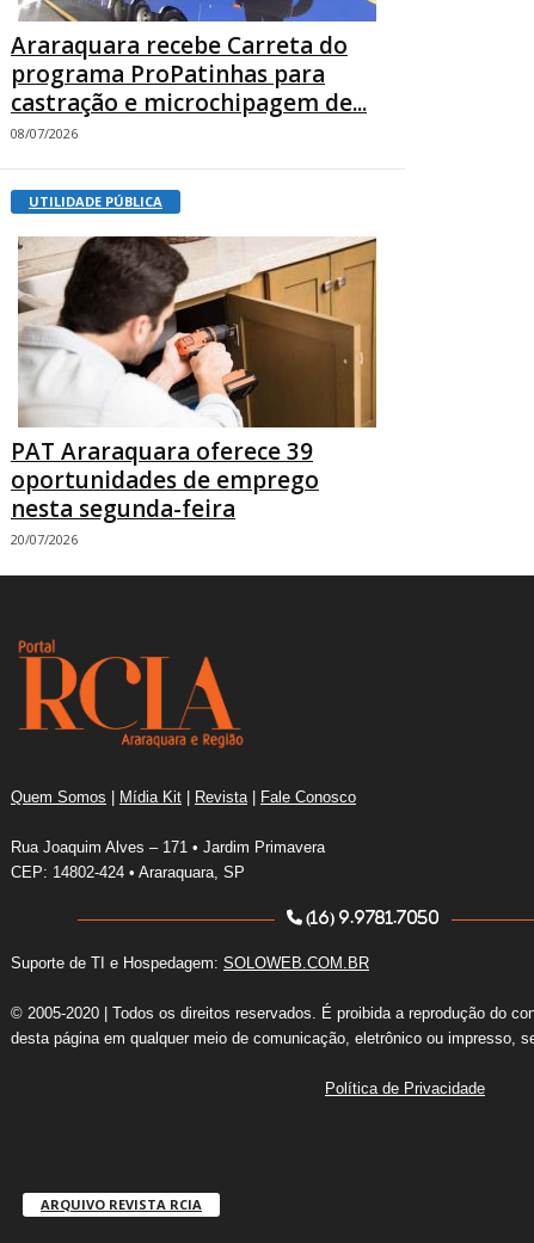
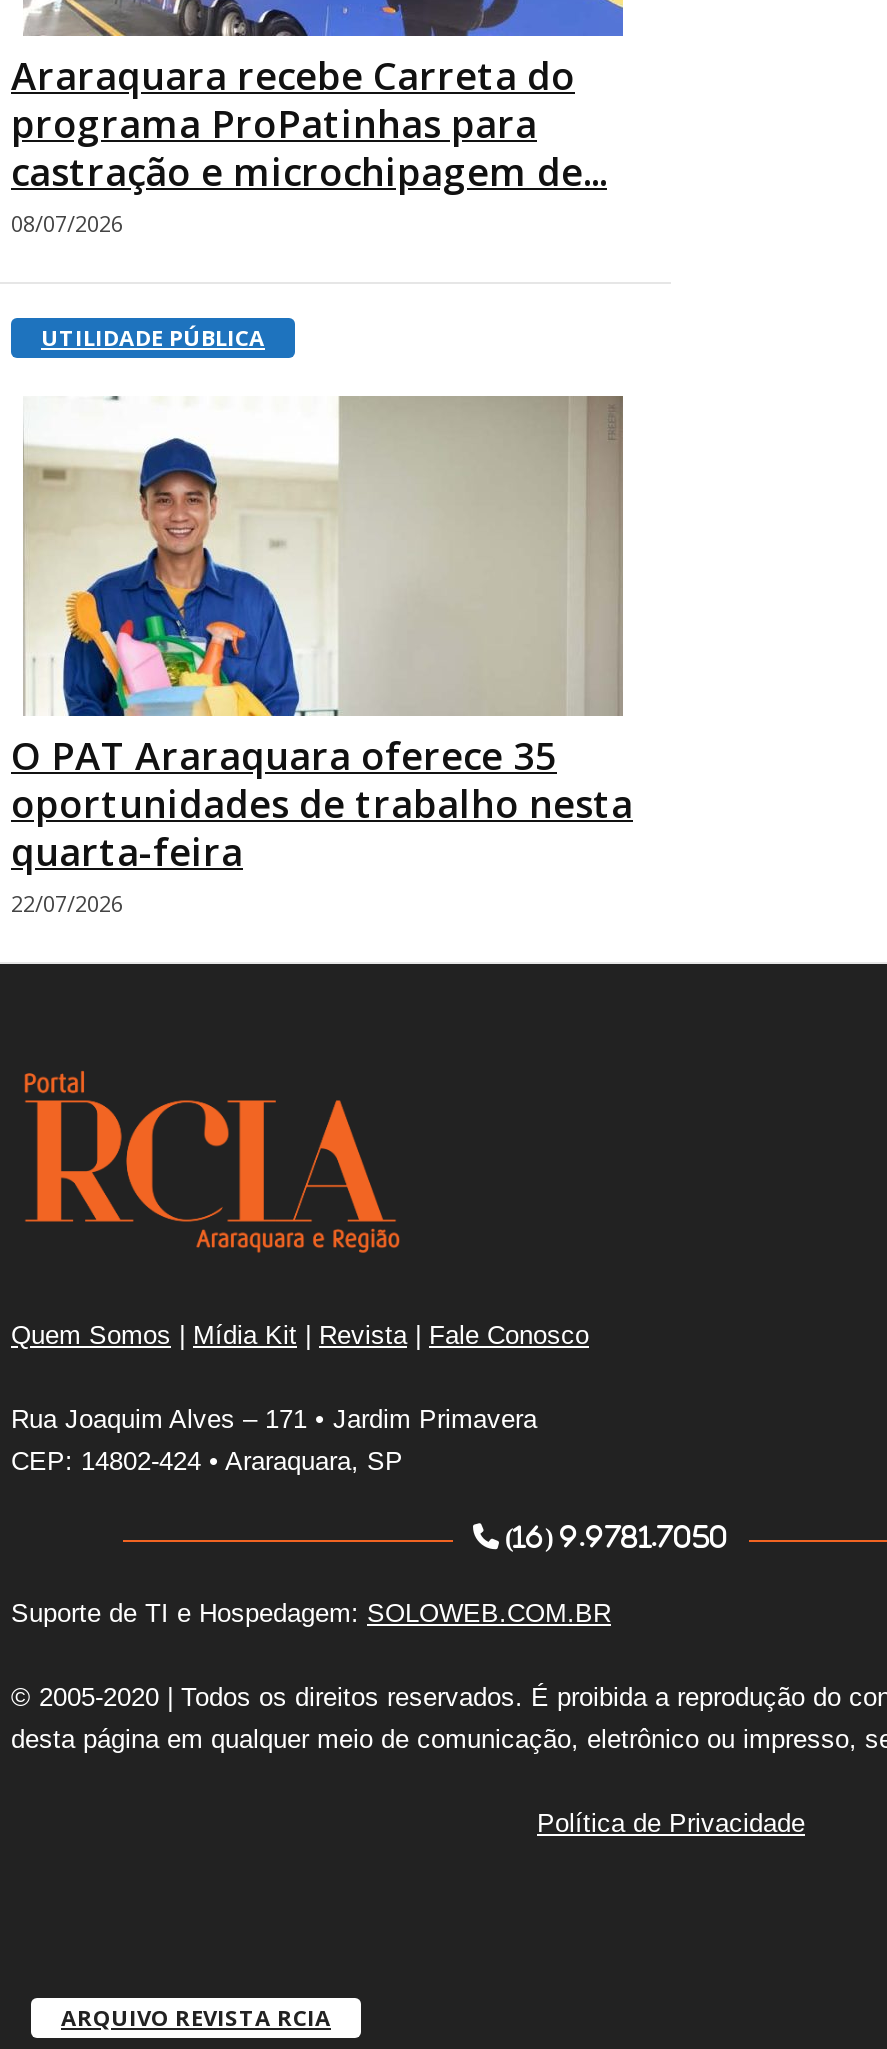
[11,235,376,548] [image] | PAT Araraquara oferece 39 | oportunidades de emprego | nesta segunda-feira | 20/07/2026 -> [11,396,633,918] [image] | O PAT Araraquara oferece 35 | oportunidades de trabalho nesta | quarta-feira | 22/07/2026

